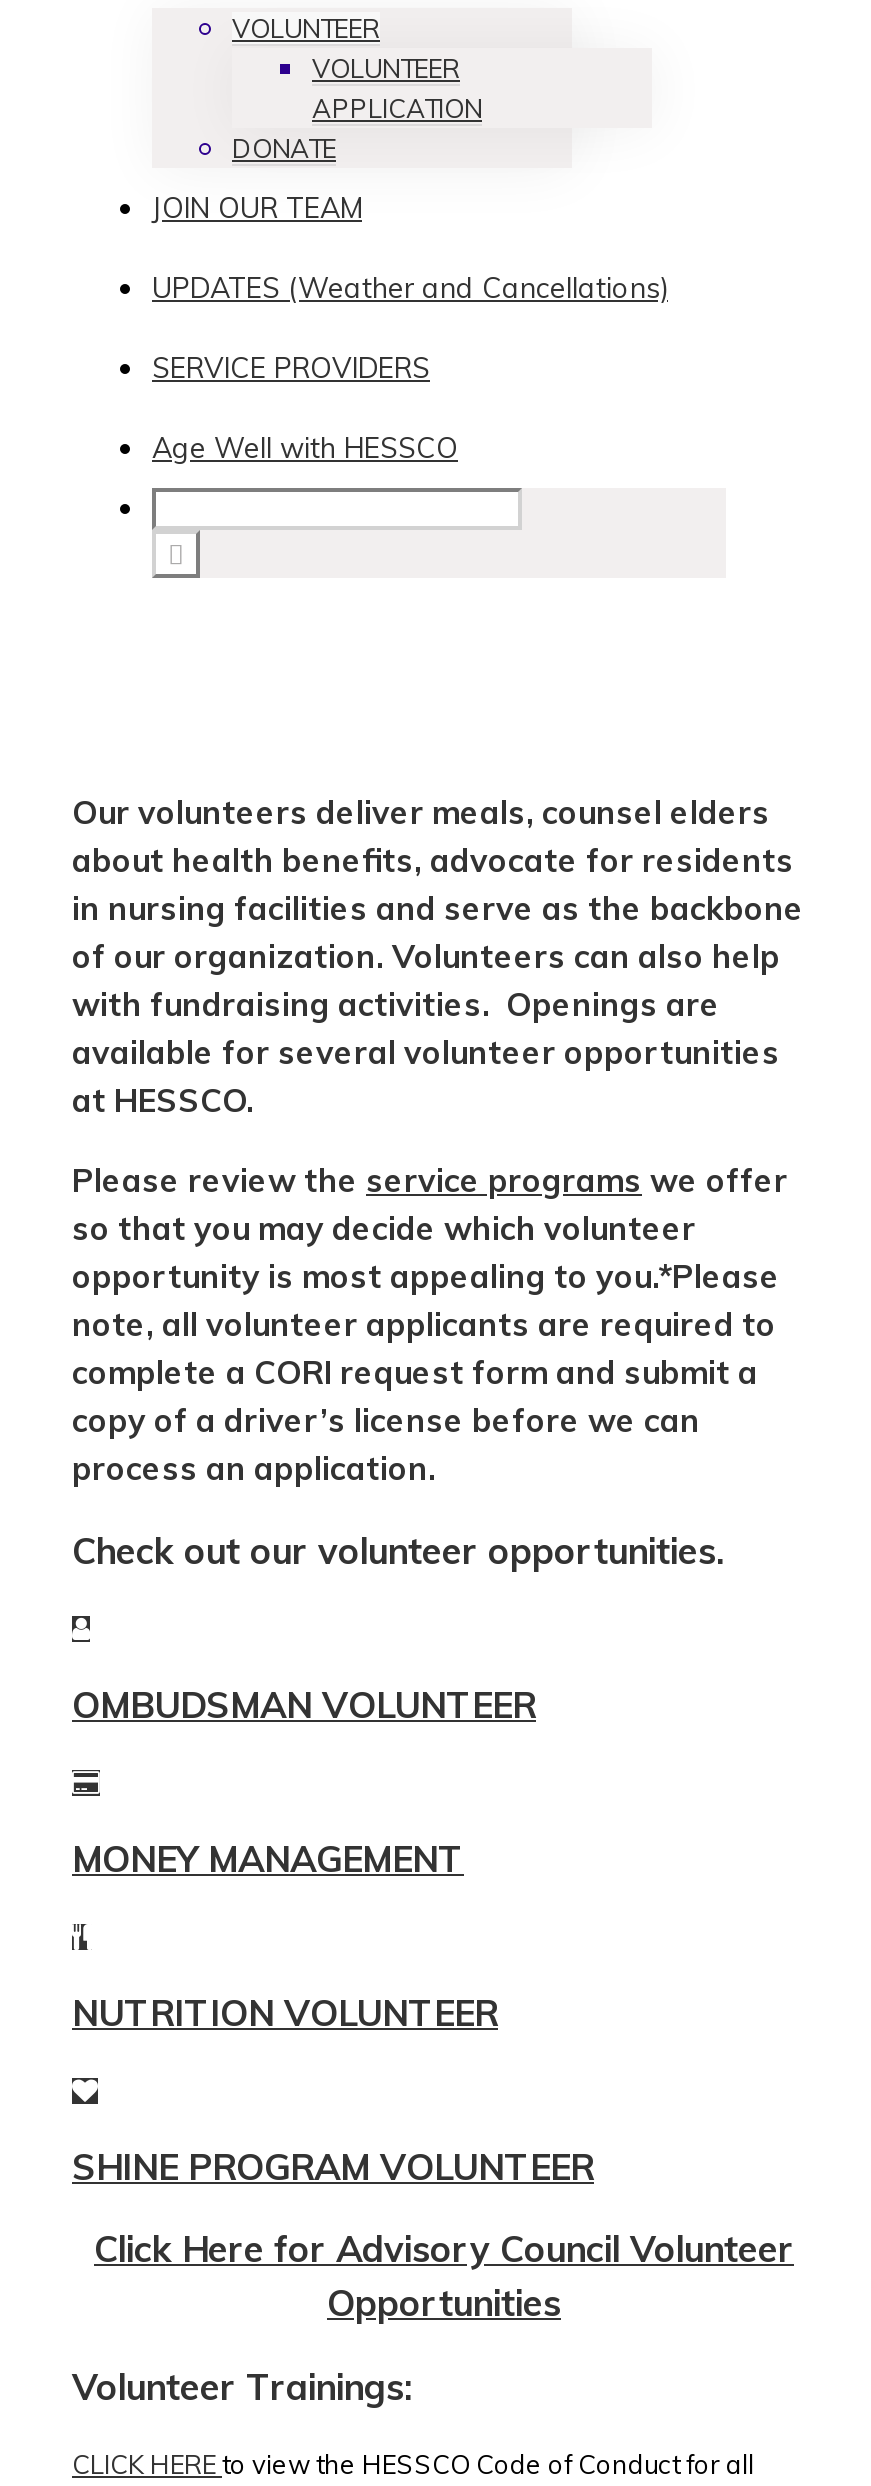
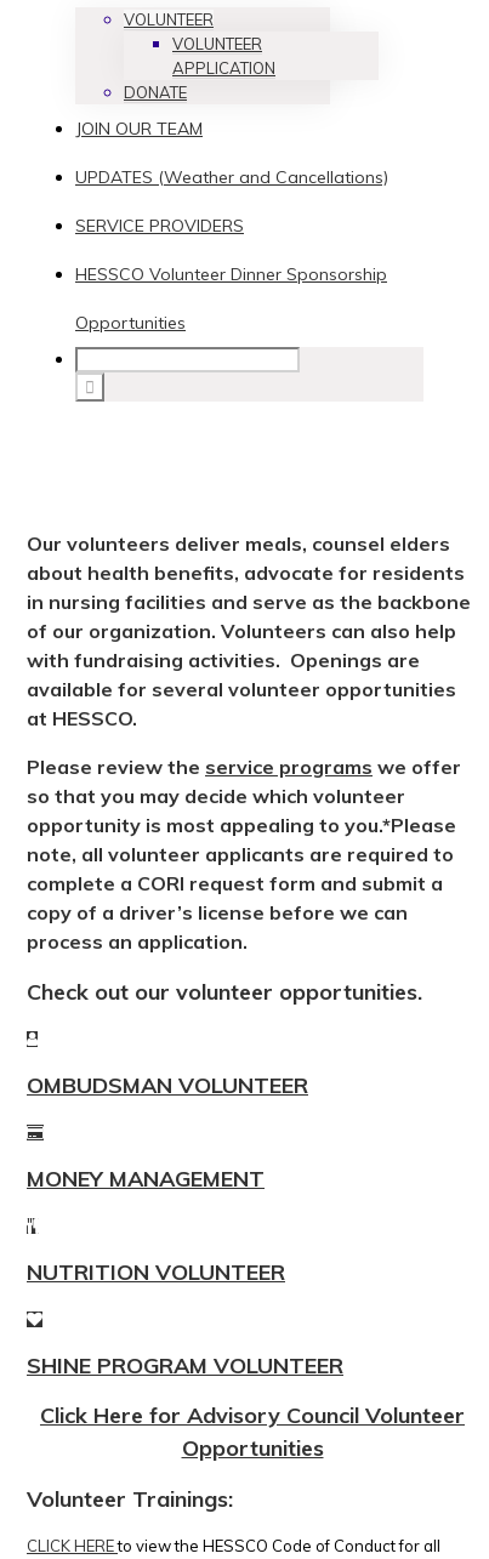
[152,430,458,466] Age Well with HESSCO -> [75,263,387,334] HESSCO Volunteer Dinner Sponsorship | Opportunities

